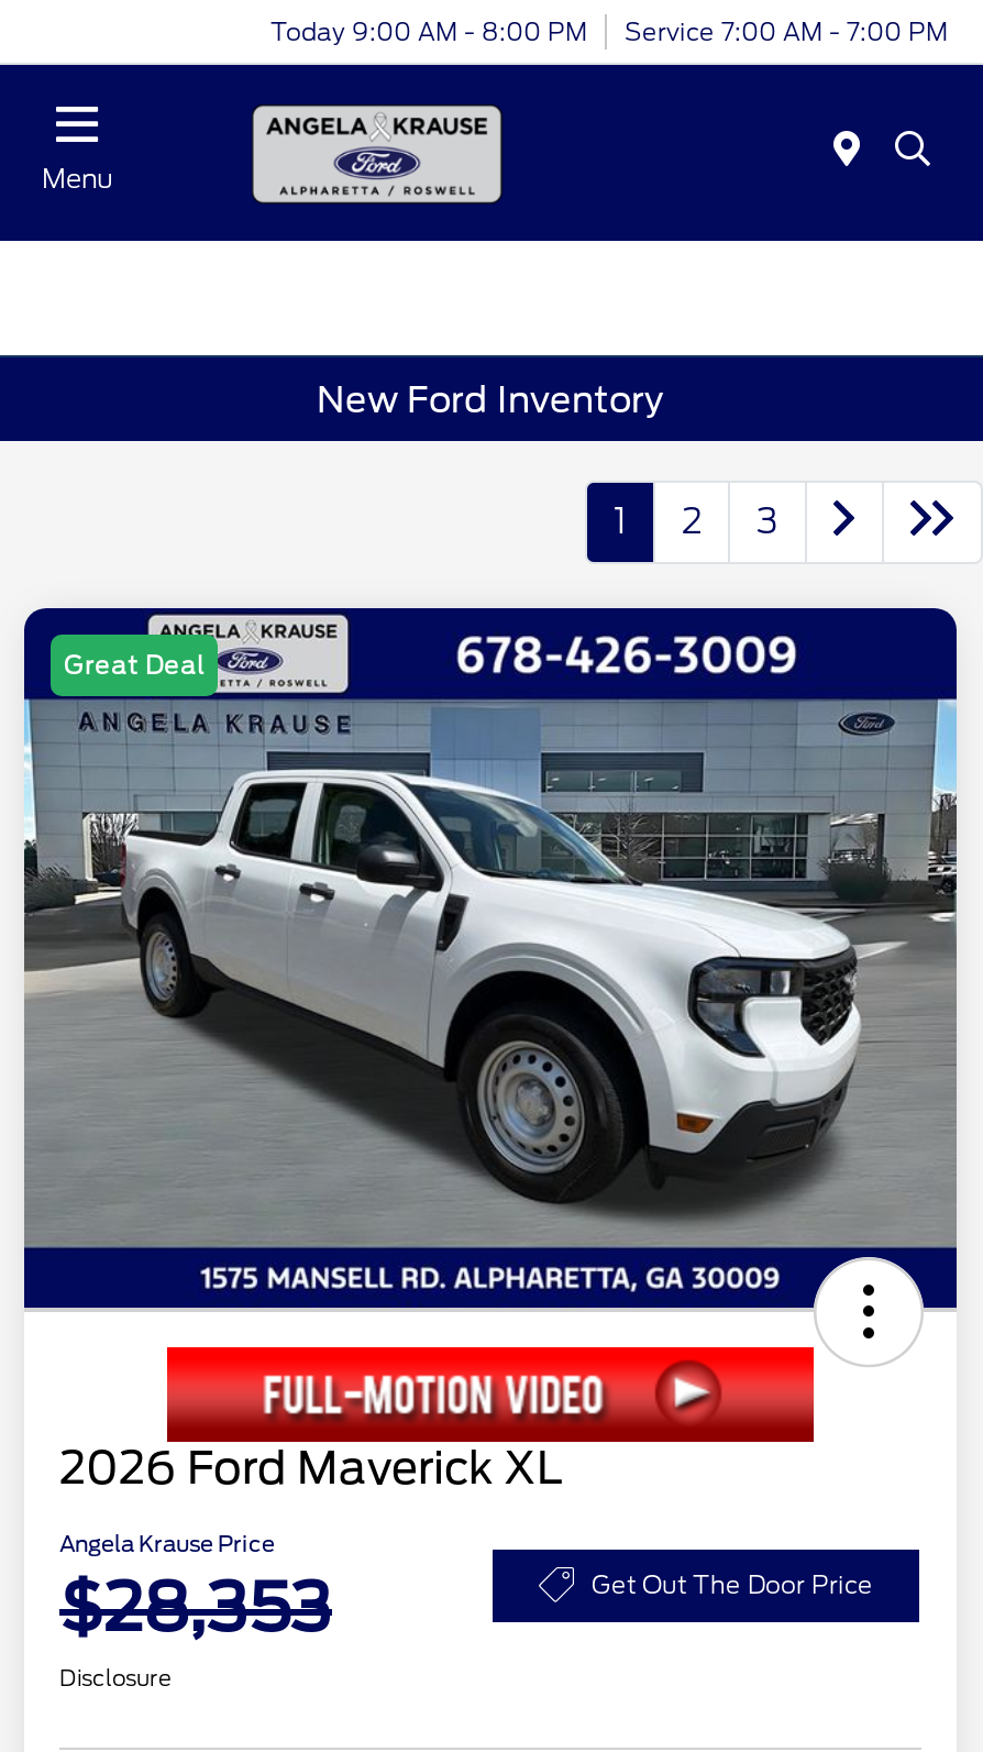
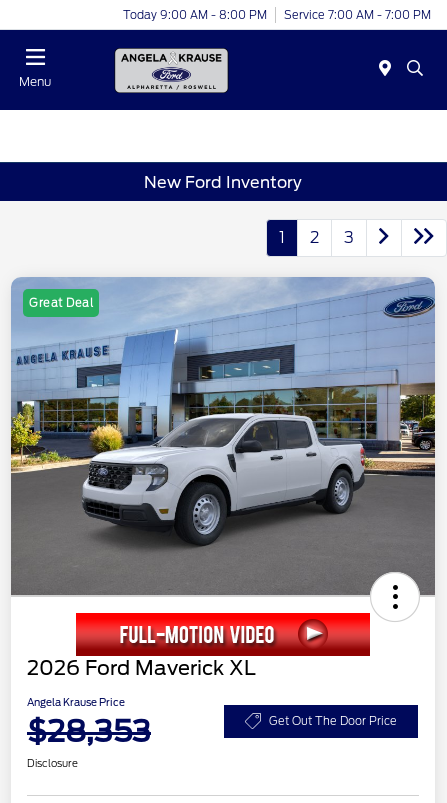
[22,606,959,1310] [image] -> [10,277,436,596] [image]

